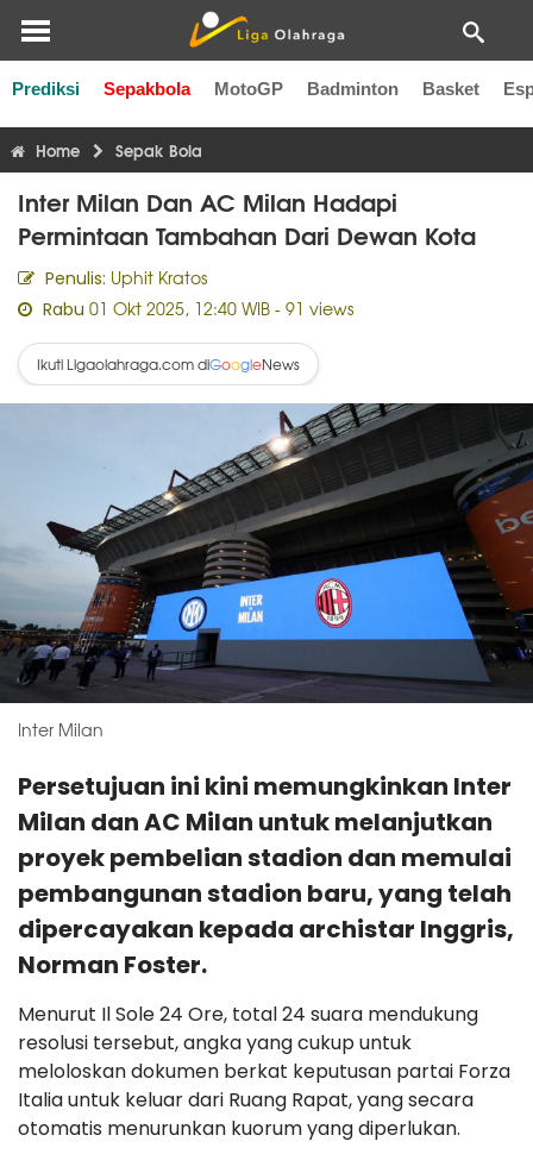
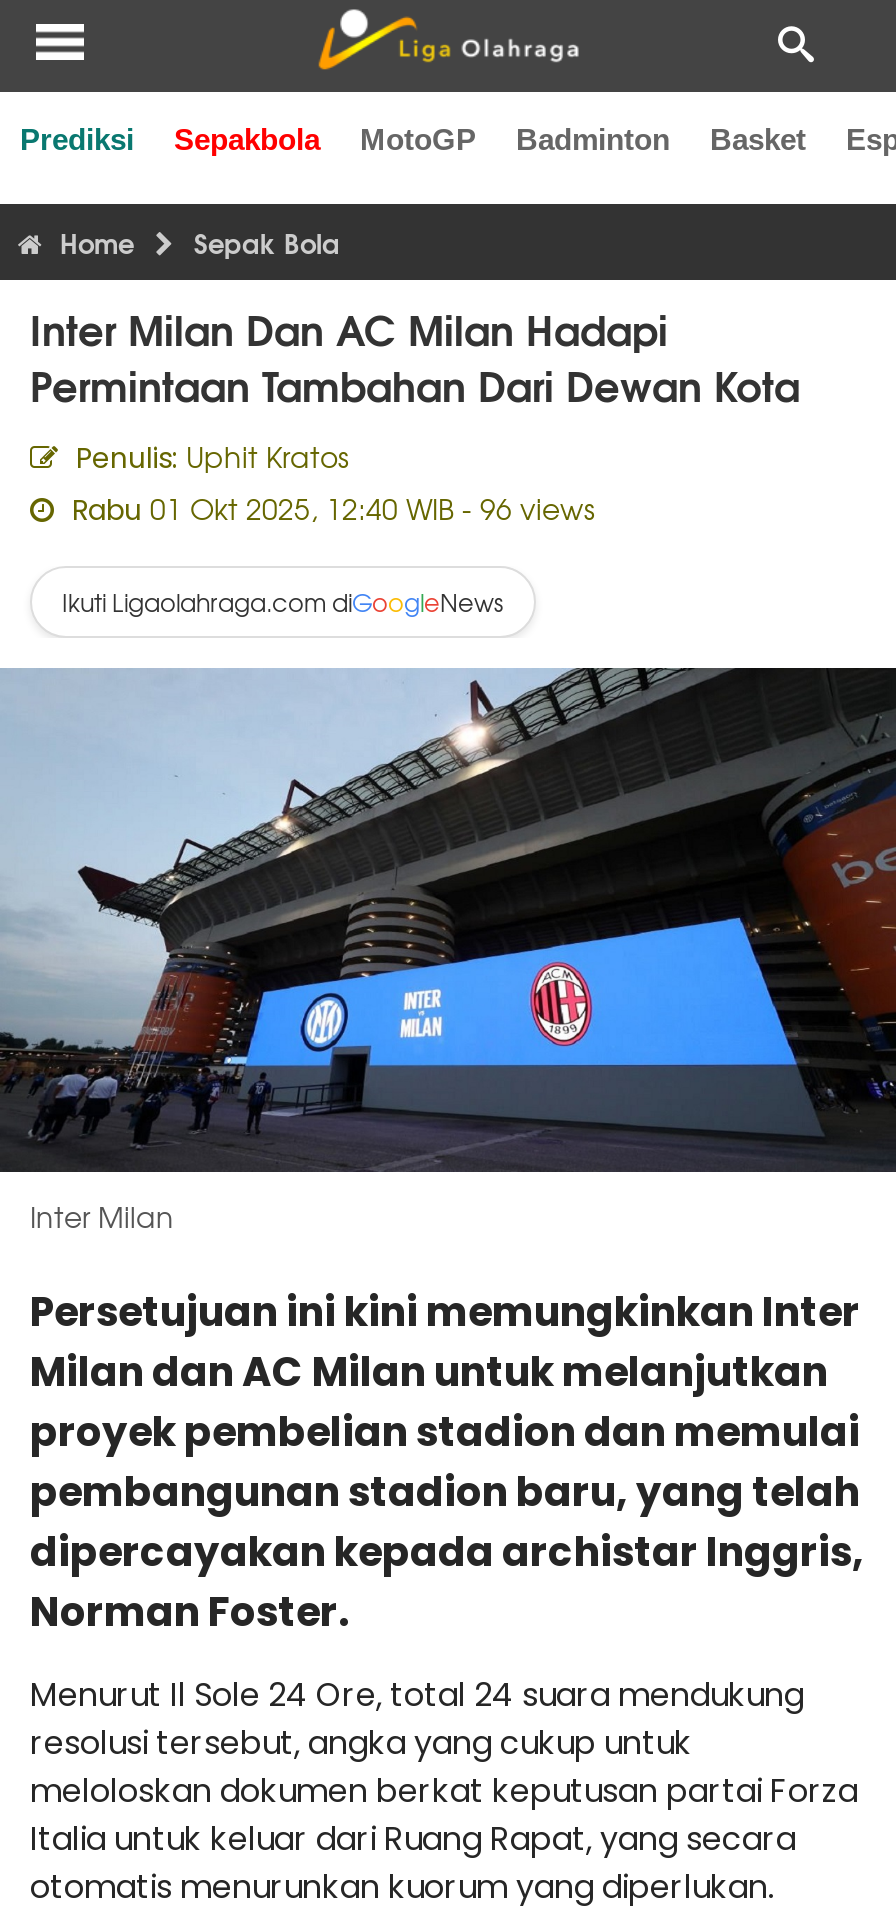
[38,296,353,320] Rabu 01 Okt 2025, 12:40 WIB - 91 views -> [64,488,594,528] Rabu 01 Okt 2025, 12:40 WIB - 96 views

